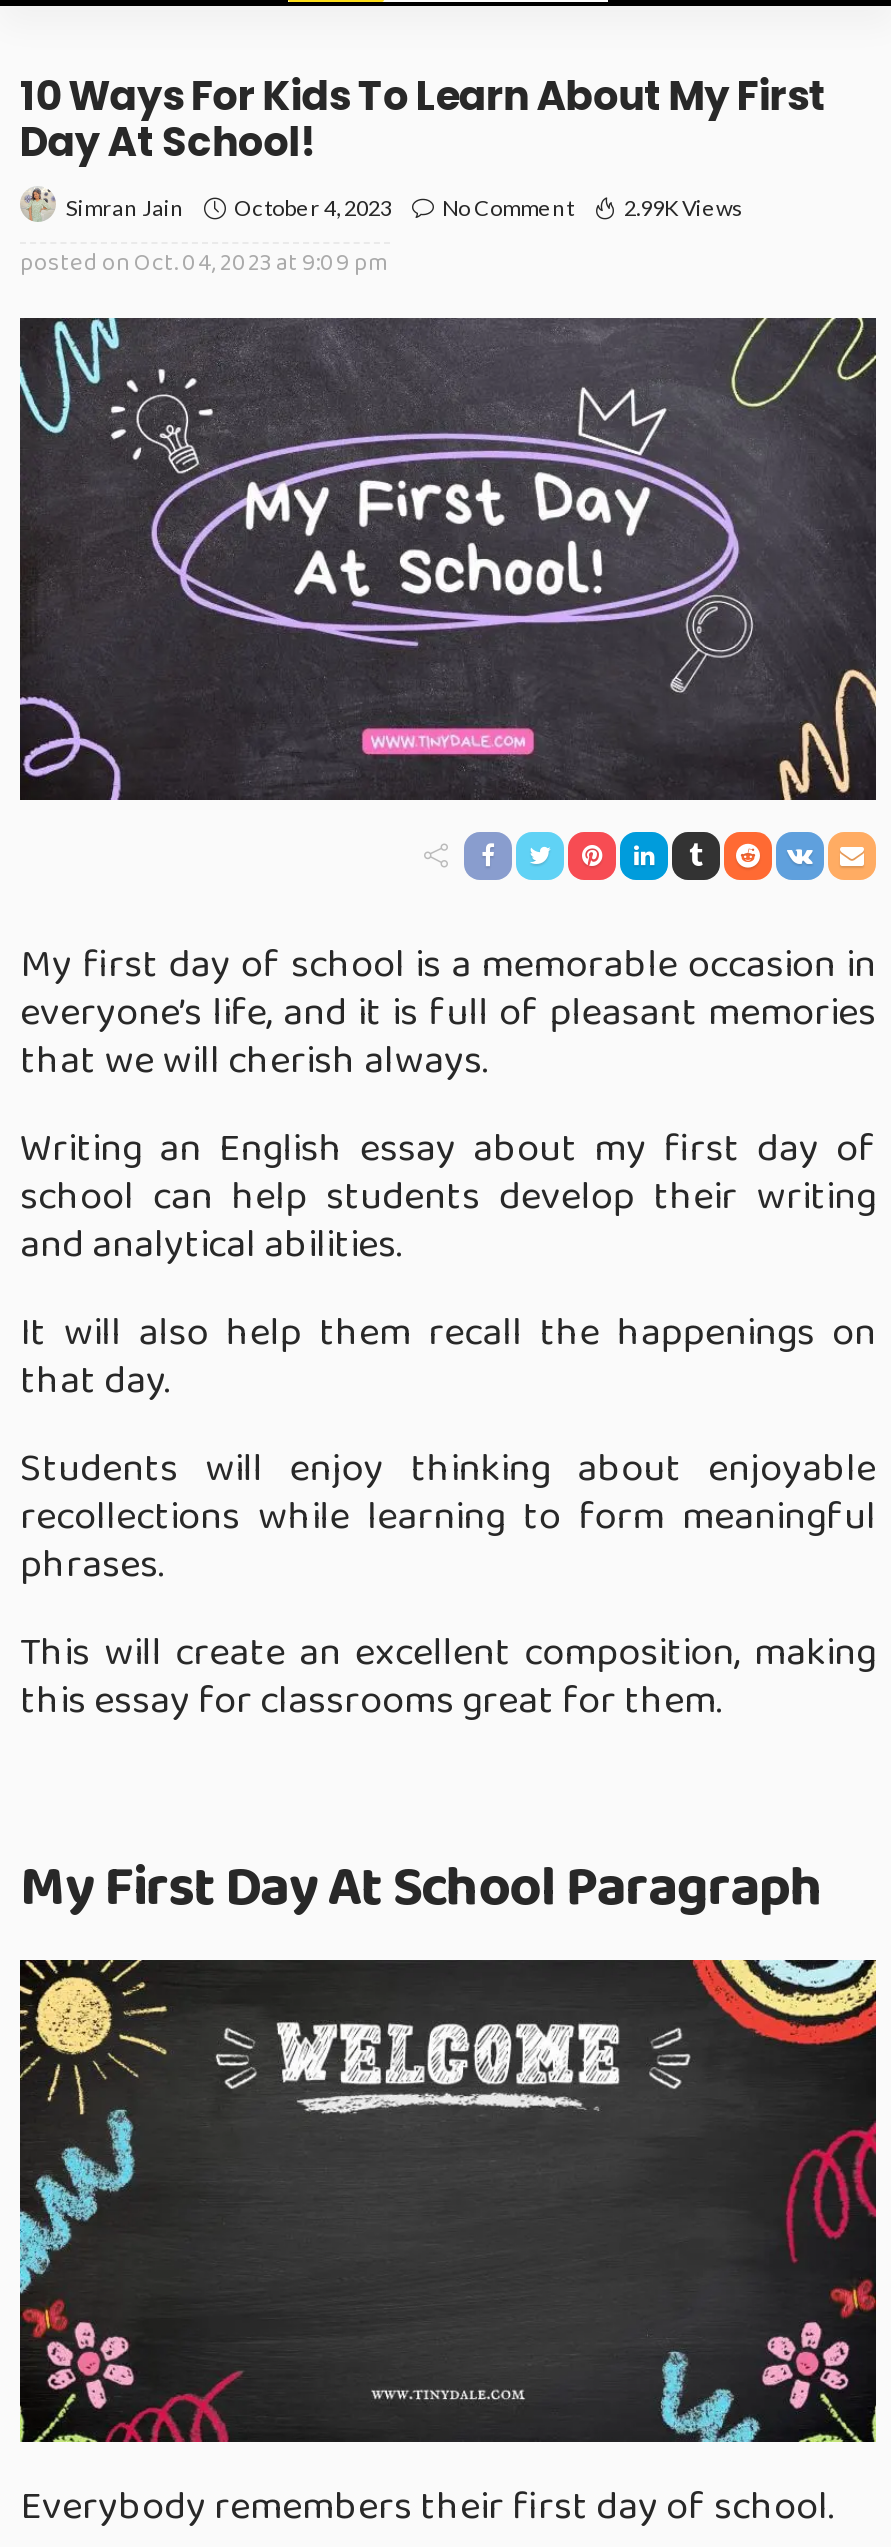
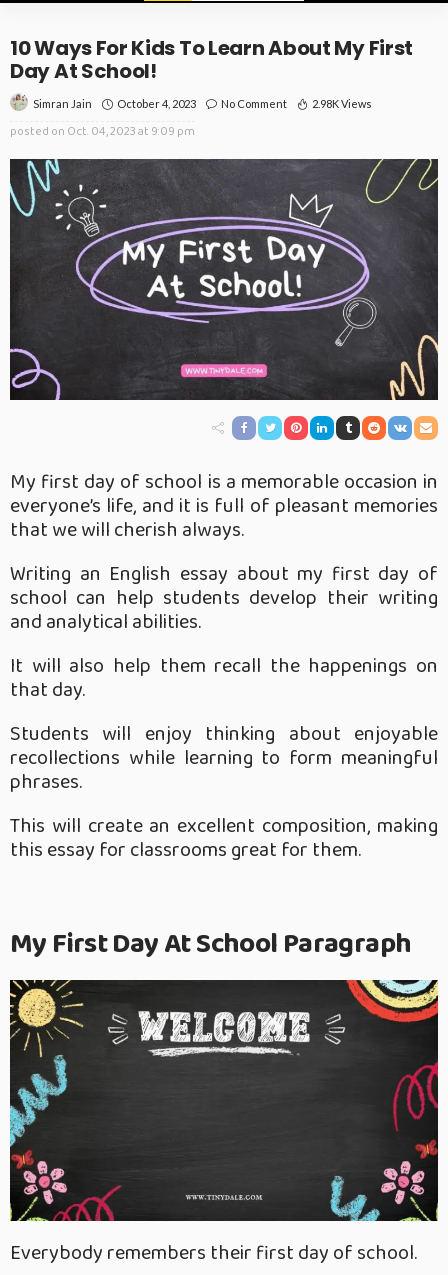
[66,193,744,220] Simran Jain October 4, 2023 No Comment 2.99K Views -> [33,97,372,110] Simran Jain October 4, 2023 No Comment 2.98K Views

